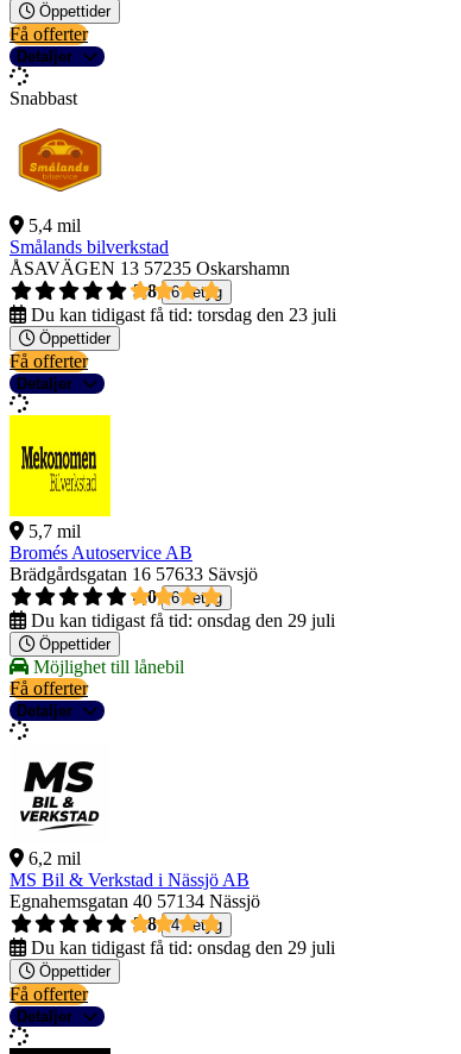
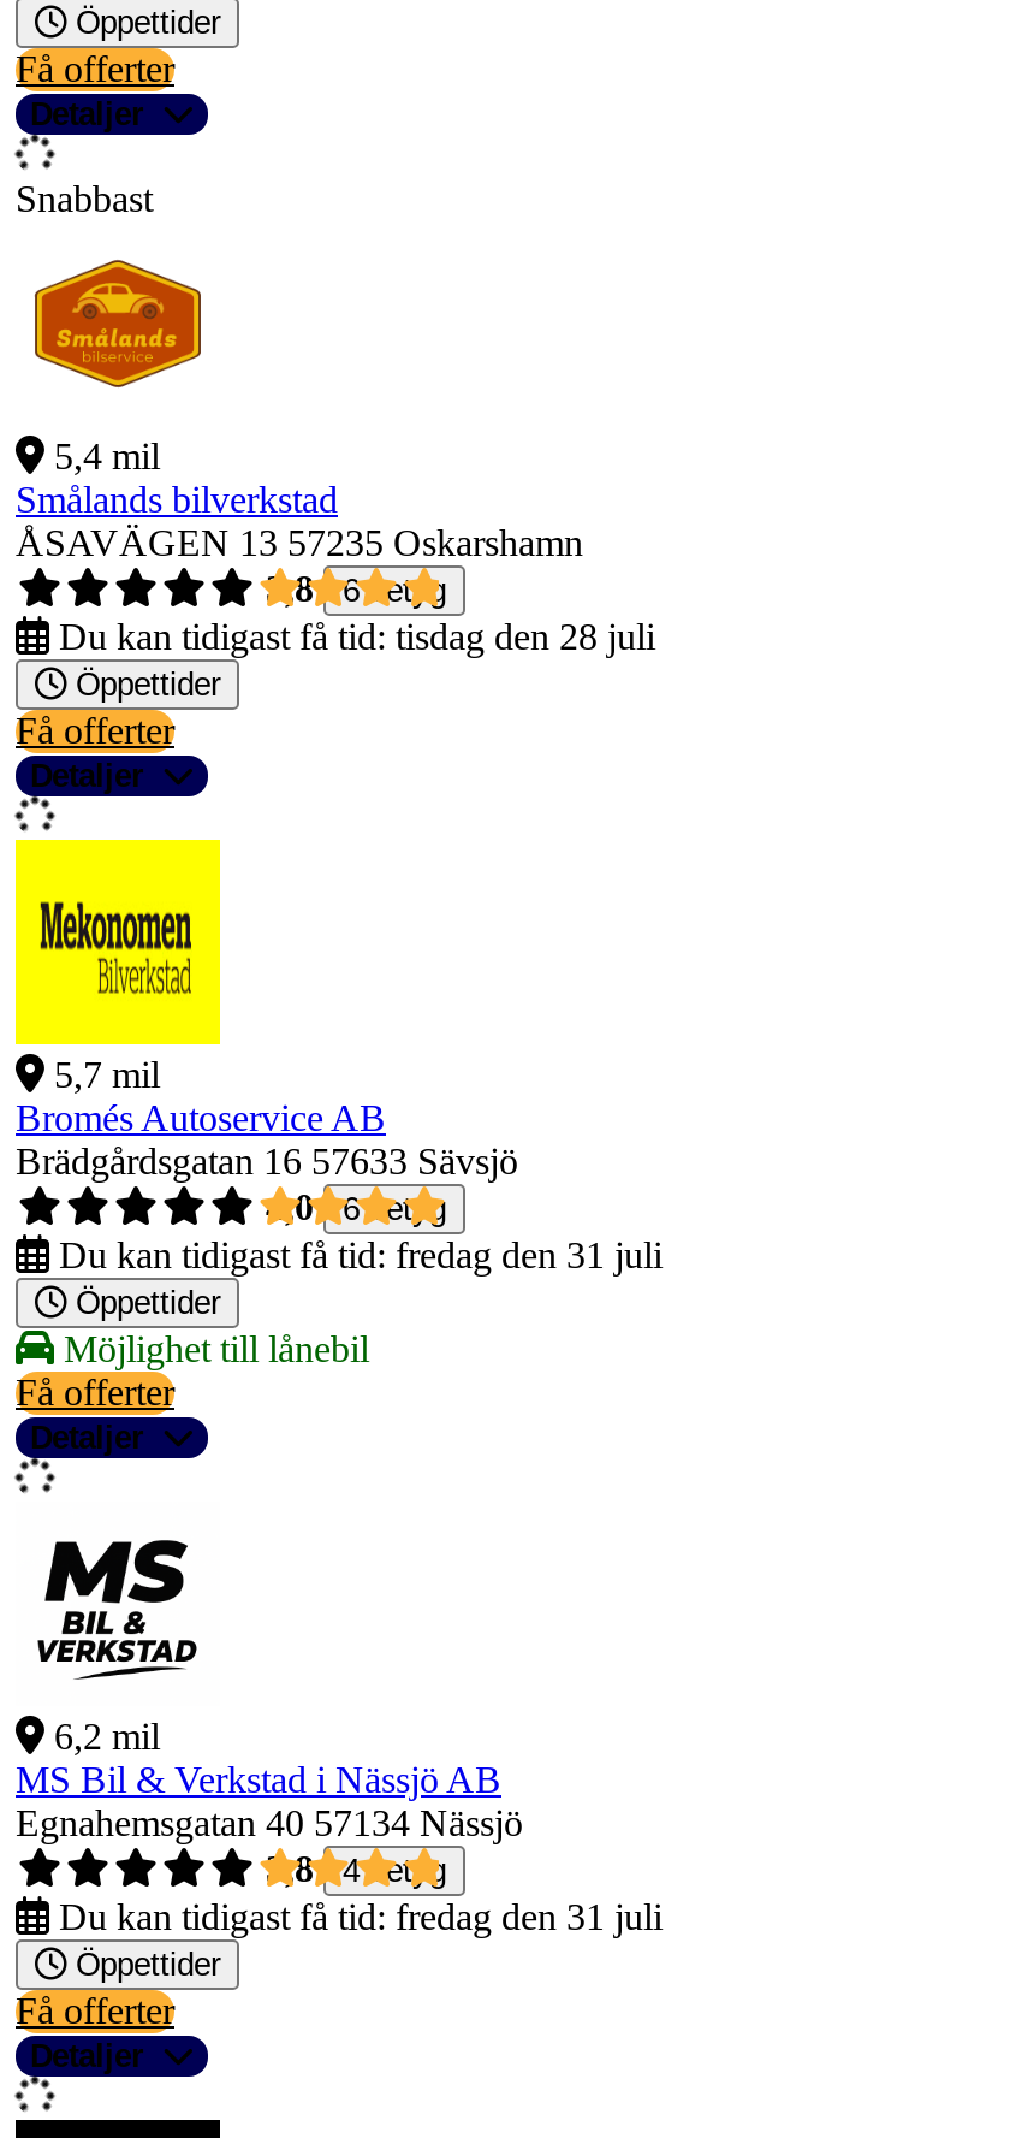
[31,305,336,325] Du kan tidigast få tid: torsdag den 23 juli -> [59,616,655,657] Du kan tidigast få tid: tisdag den 28 juli
[31,611,335,631] Du kan tidigast få tid: onsdag den 29 juli -> [59,1235,663,1276] Du kan tidigast få tid: fredag den 31 juli
[31,938,335,958] Du kan tidigast få tid: onsdag den 29 juli -> [59,1897,663,1938] Du kan tidigast få tid: fredag den 31 juli

